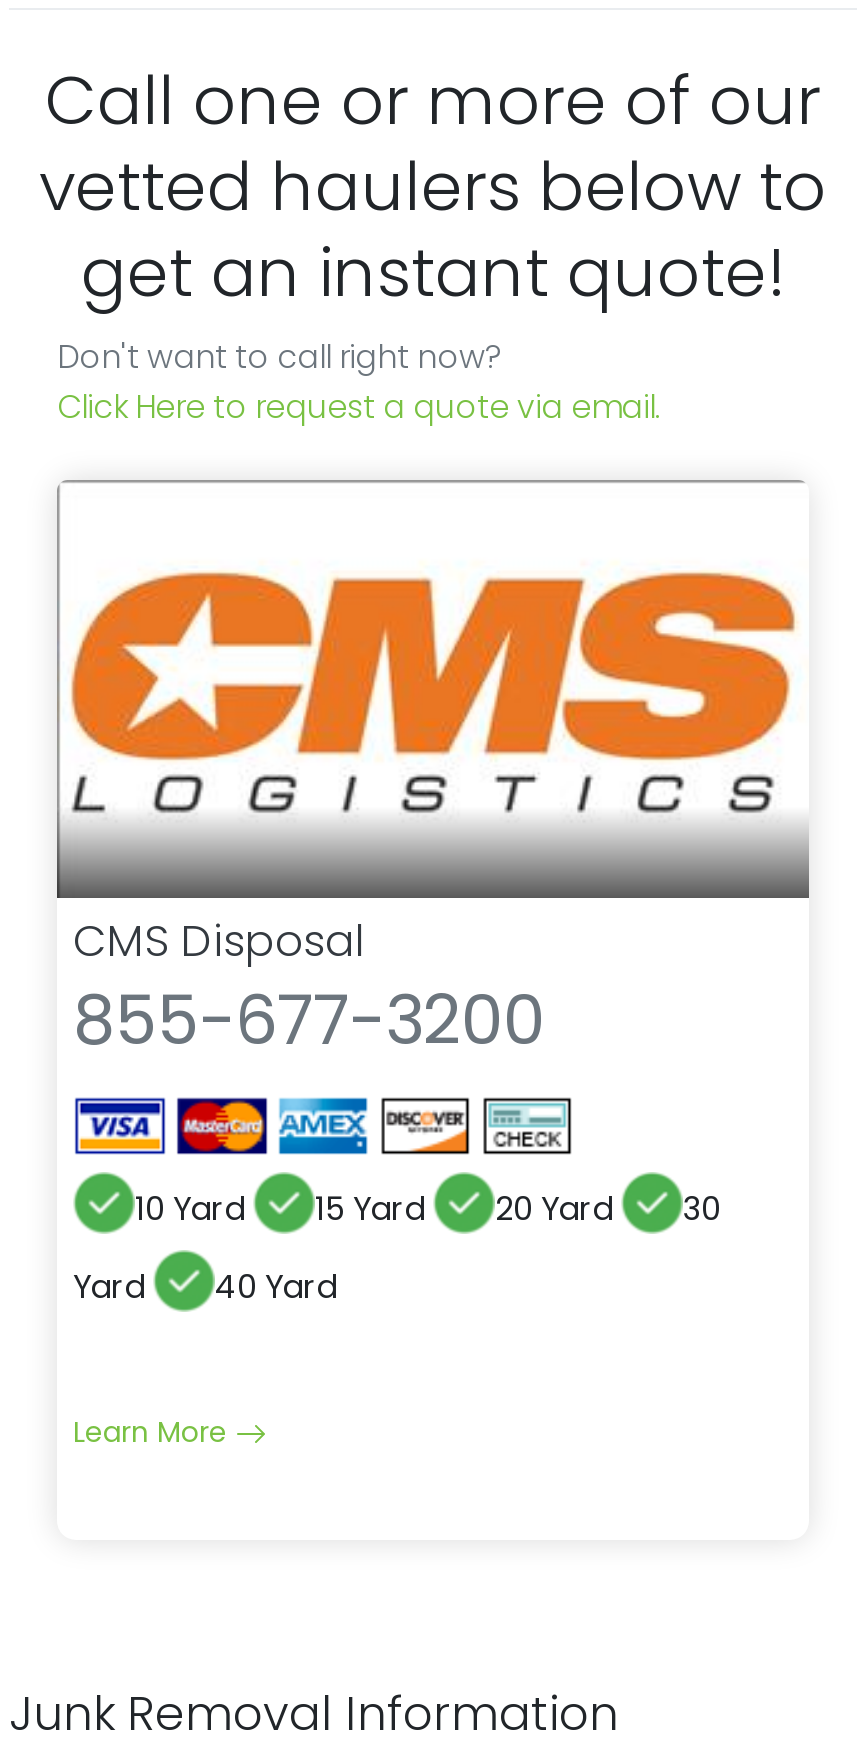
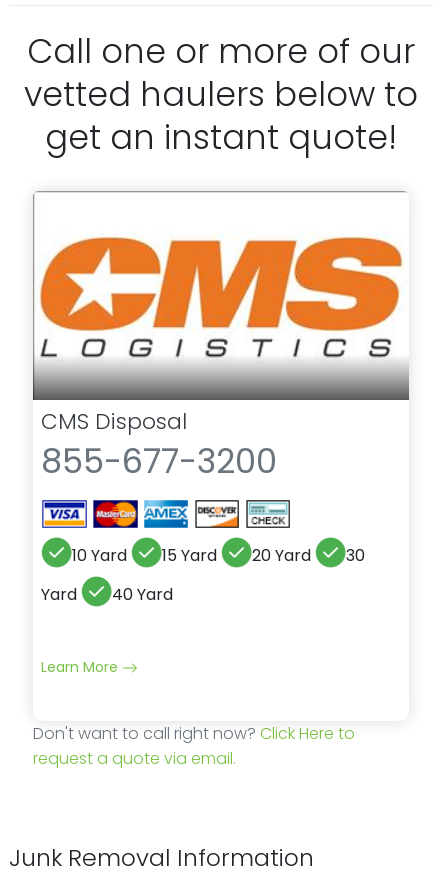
[57,334,661,430] Don't want to call right now? | Click Here to request a quote via email. -> none
moved [59,560,805,816] -> [34,231,407,359]: [image]
moved [73,909,721,1451] -> [41,406,365,677]: CMS Disposal | 855-677-3200 | 15 Yard | 20 Yard | 30 | Yard | 40 Yard | Learn More
none -> [33,722,355,770] Don't want to call right now? Click Here to | request a quote via email.

